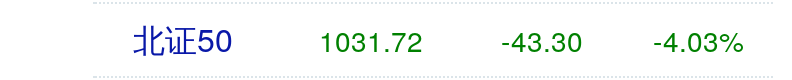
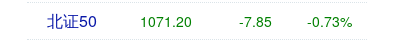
[319,20,423,60] 1031.72 -> [140,11,192,31] 1071.20
[501,20,583,60] -43.30 -> [239,11,272,31] -7.85
[653,20,743,60] -4.03% -> [307,11,352,31] -0.73%

